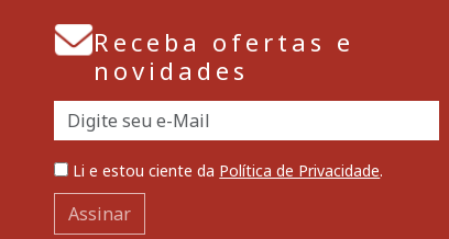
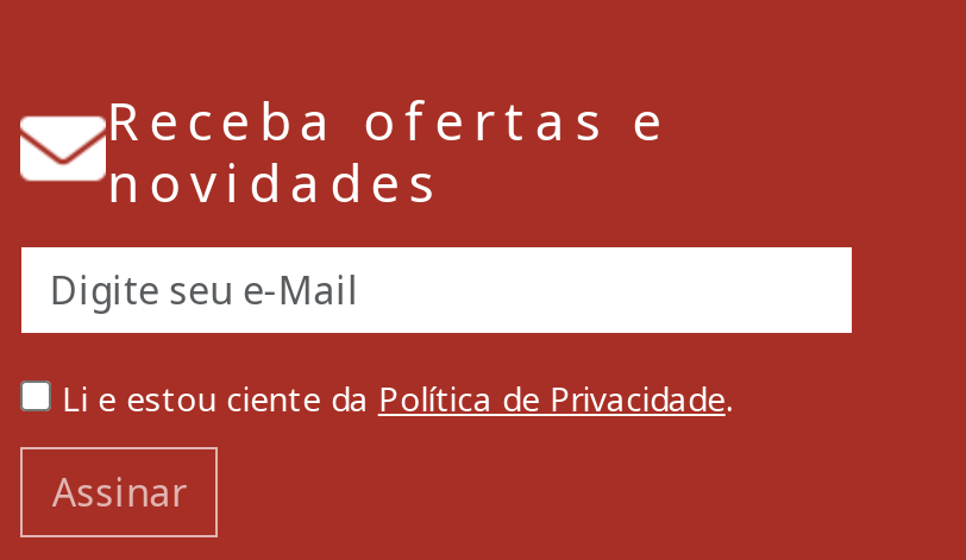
[54,23,90,70] [image] -> [18,81,99,183] [image]

